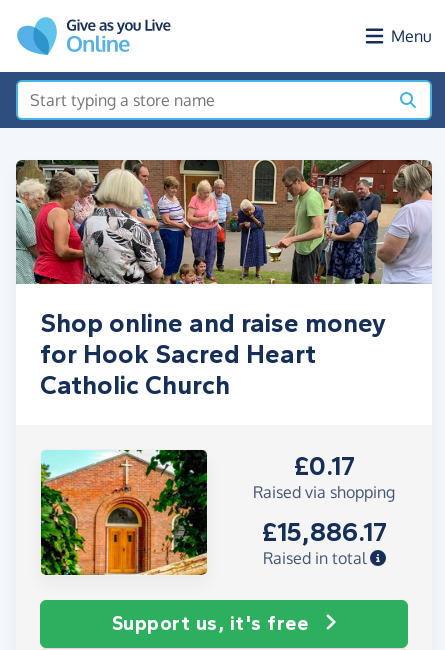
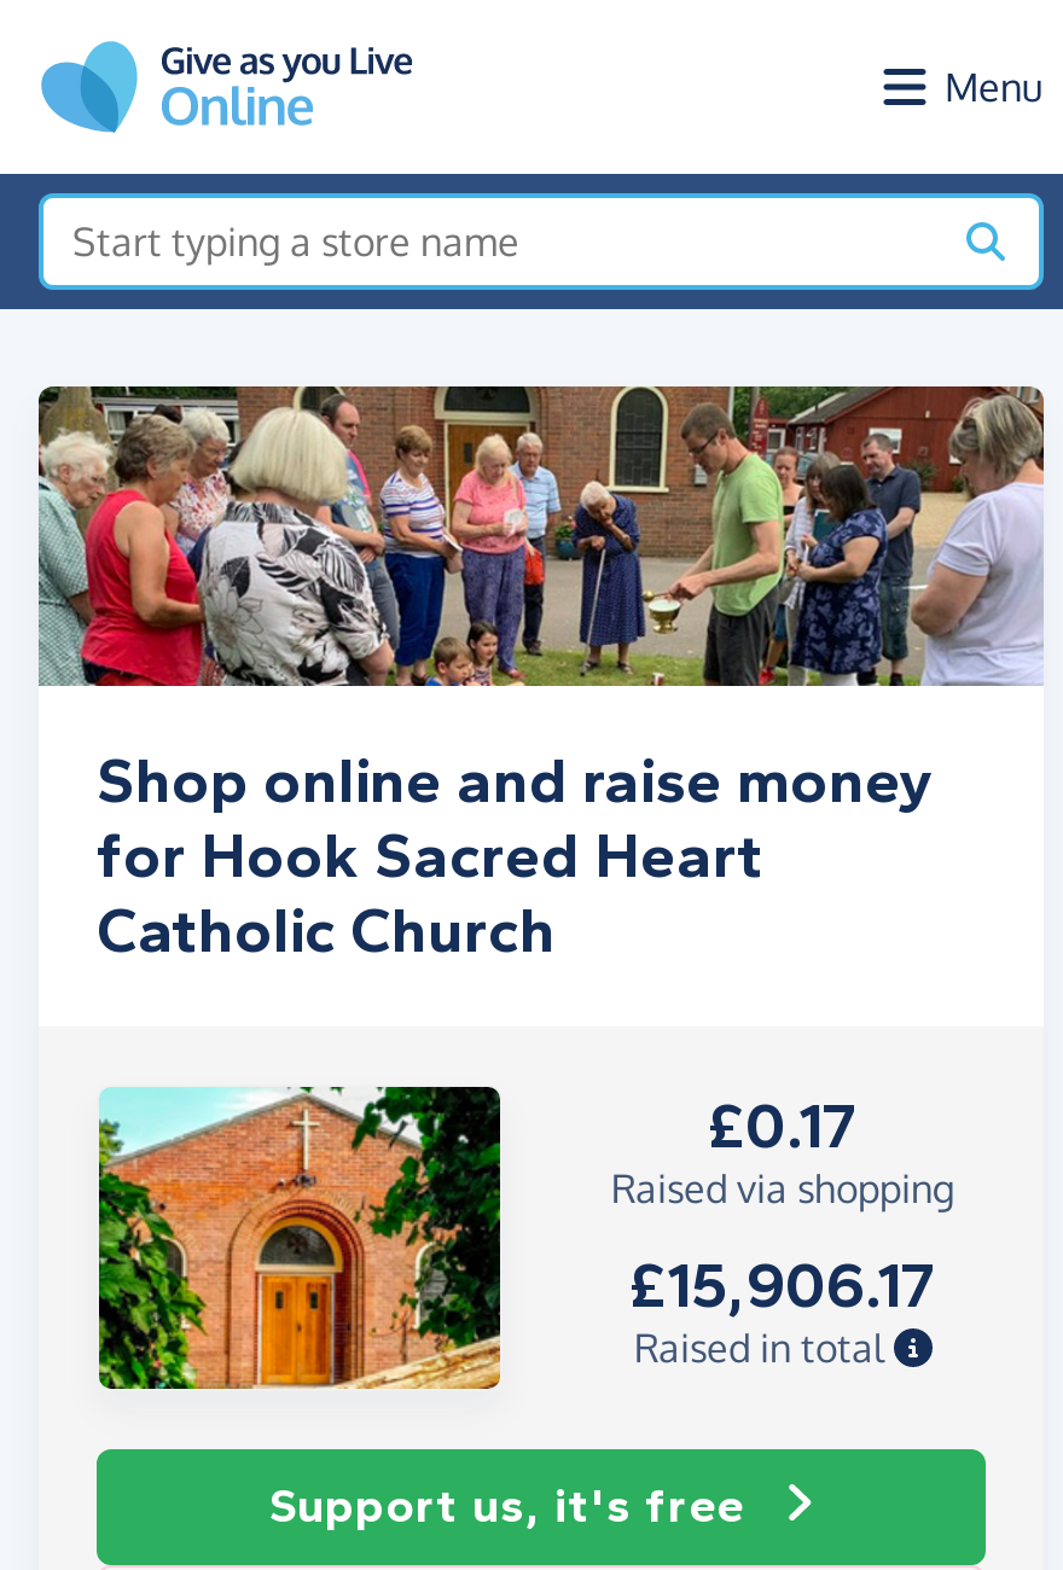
[261,517,386,548] £15,886.17 -> [631,1250,935,1325] £15,906.17

